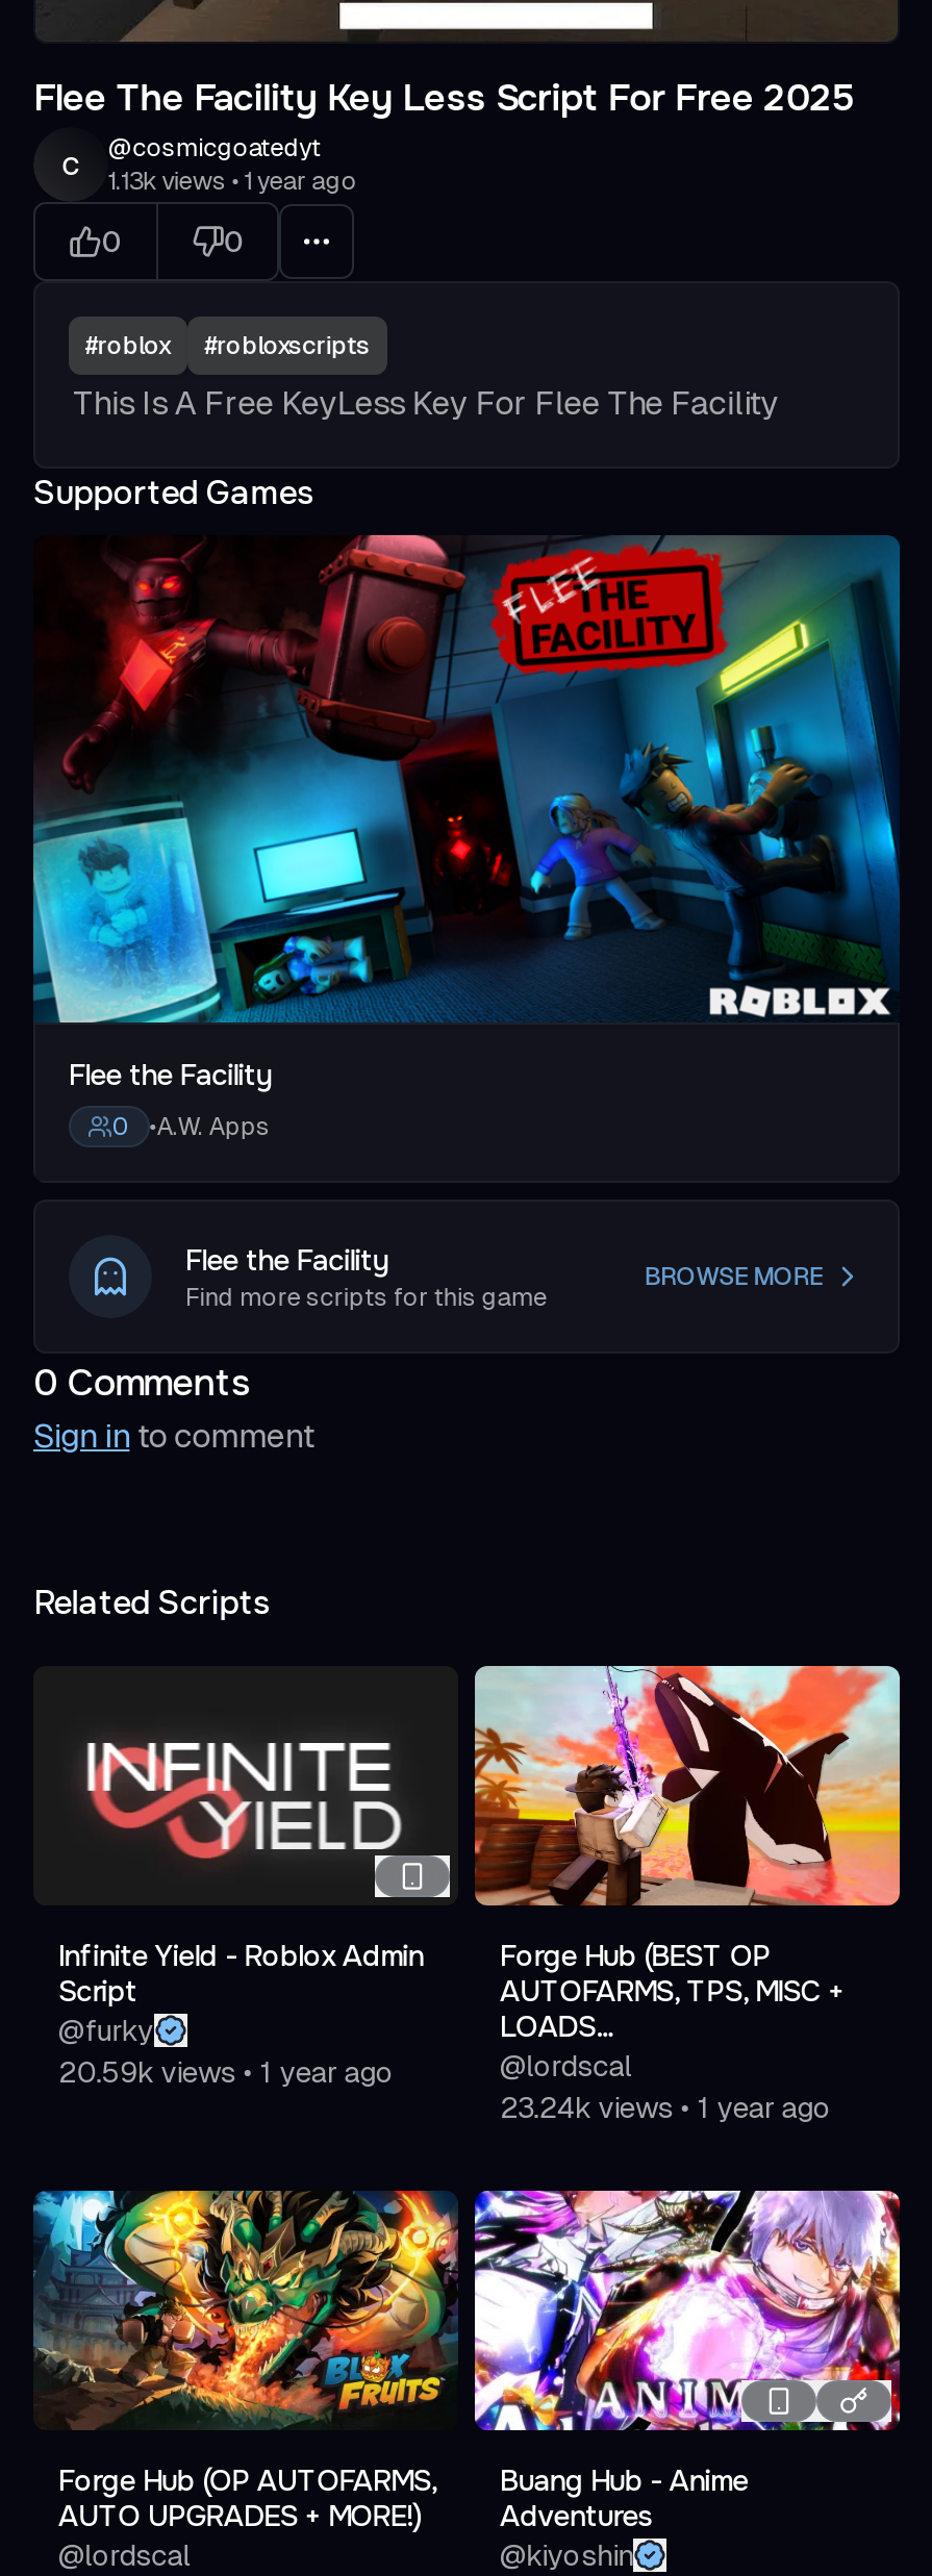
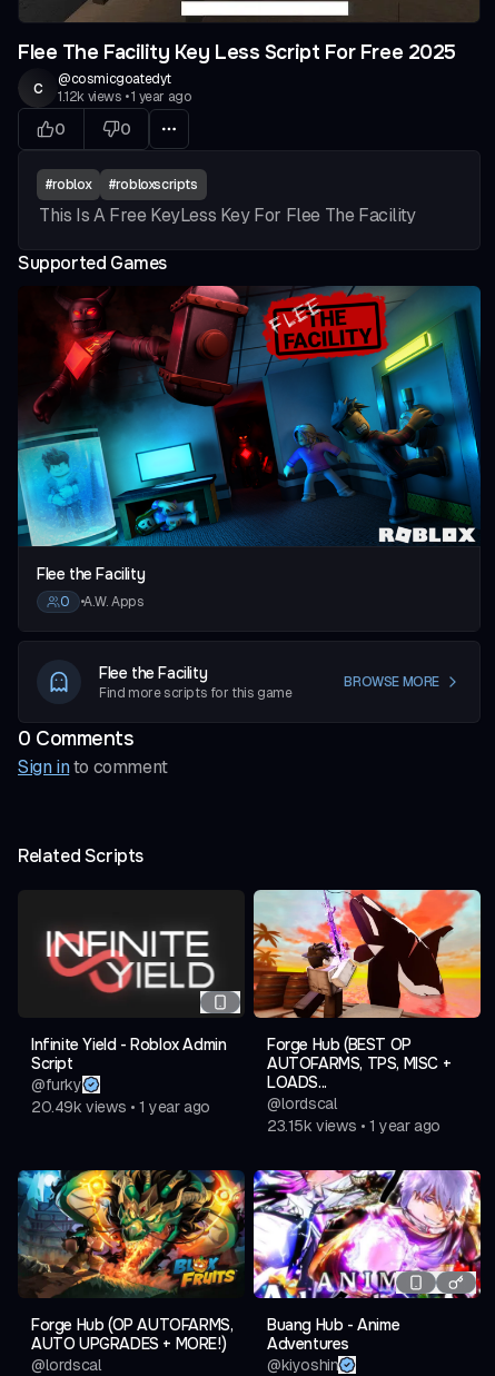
[108,167,357,196] 1.13k views • 1 year ago -> [58,89,192,105] 1.12k views • 1 year ago
[58,2055,394,2088] 20.59k views • 1 year ago -> [31,1098,210,1115] 20.49k views • 1 year ago
[500,2090,831,2124] 23.24k views • 1 year ago -> [267,1117,440,1134] 23.15k views • 1 year ago

